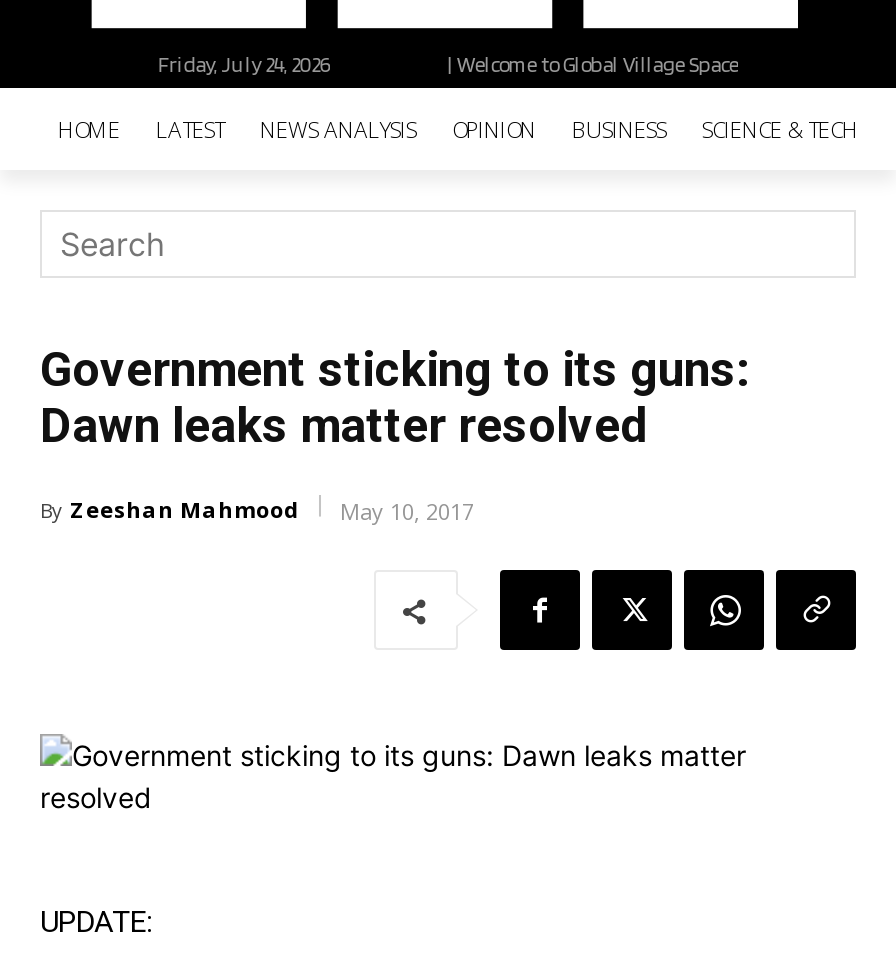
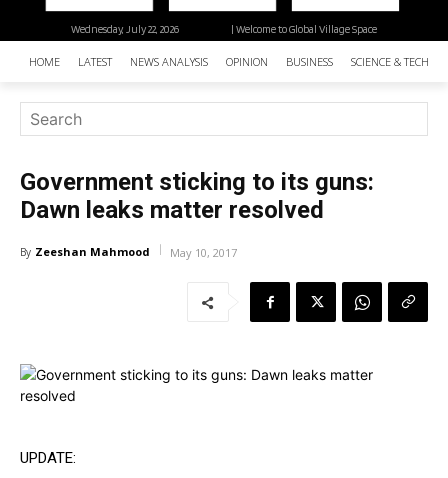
[157,50,329,78] Friday, July 24, 2026 -> [71,22,179,36] Wednesday, July 22, 2026

